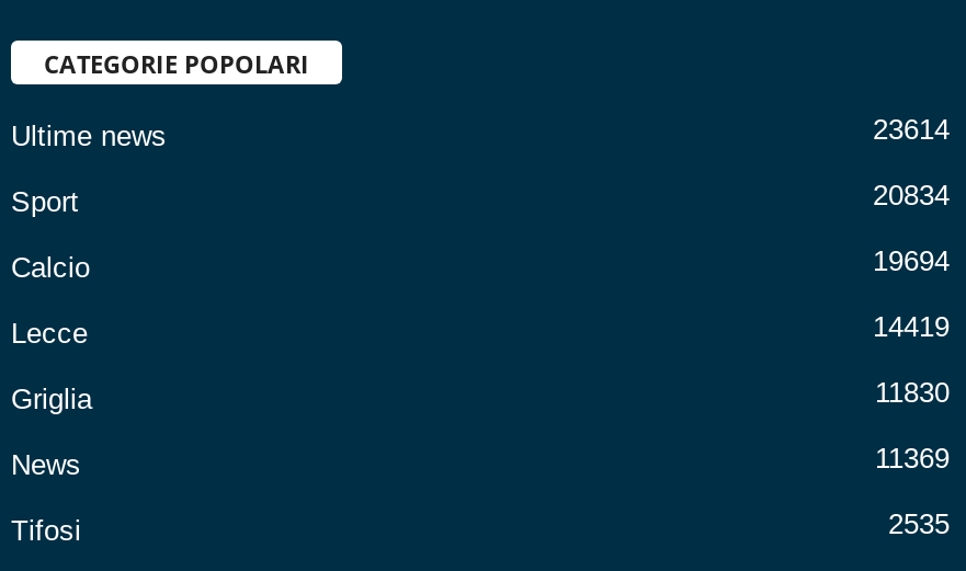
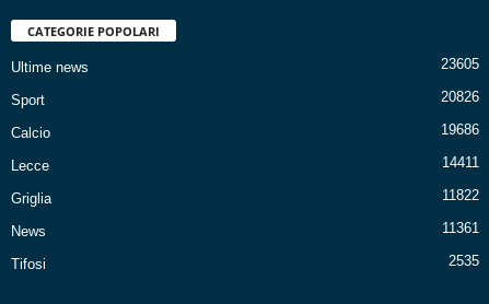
[873,114,950,147] 23614 -> [441,56,479,72] 23605
[873,180,950,213] 20834 -> [441,89,479,105] 20826
[873,245,950,278] 19694 -> [441,121,479,138] 19686
[873,311,950,344] 14419 -> [442,154,479,171] 14411
[875,377,950,410] 11830 -> [442,187,479,203] 11822
[875,443,950,476] 11369 -> [442,220,479,236] 11361

